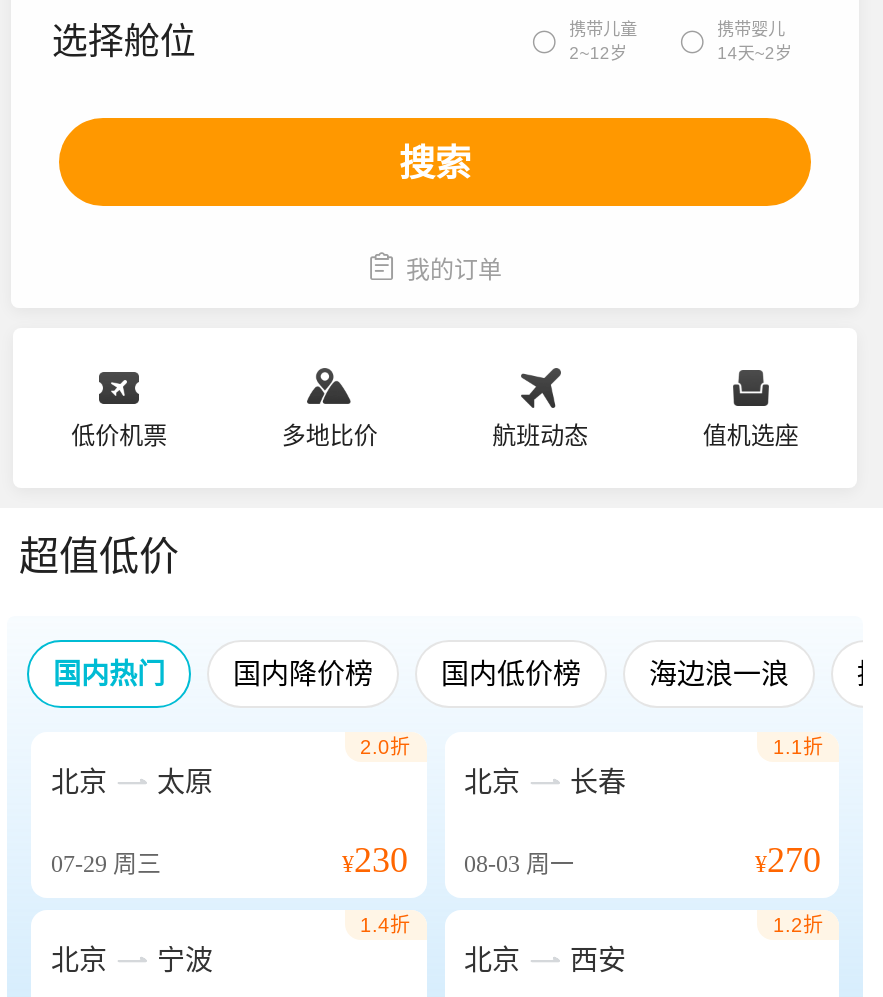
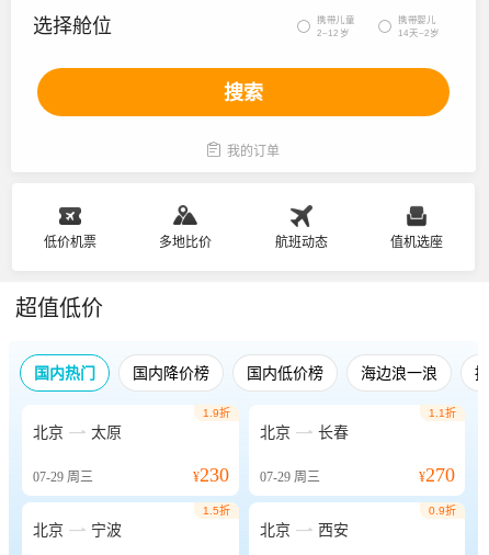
[360,736,410,758] 2.0折 -> [202,407,230,419] 1.9折
[342,840,574,880] ¥230 08-03周一 -> [192,464,320,486] ¥230 07-29周三
[360,914,410,936] 1.4折 -> [202,505,230,517] 1.5折
[773,914,823,936] 1.2折 -> [429,505,456,517] 0.9折

